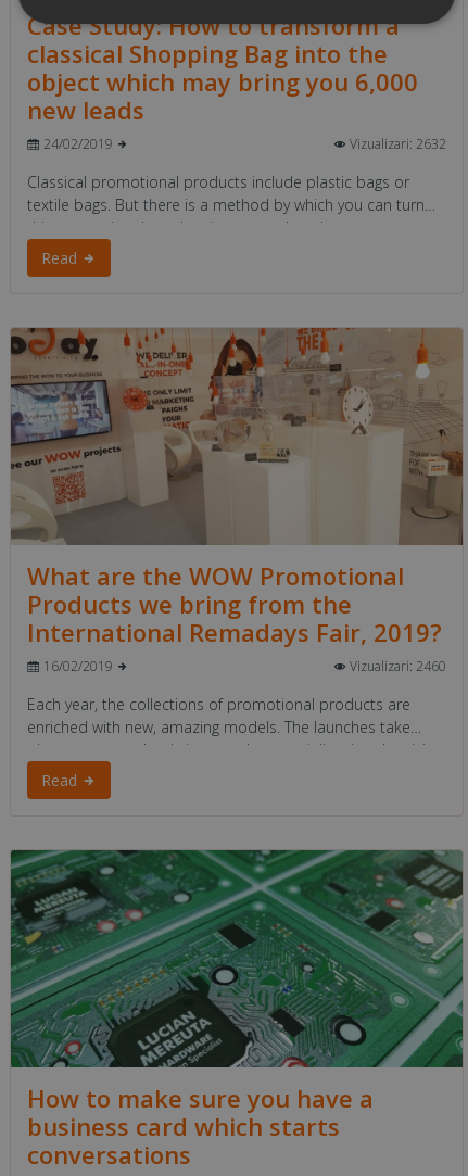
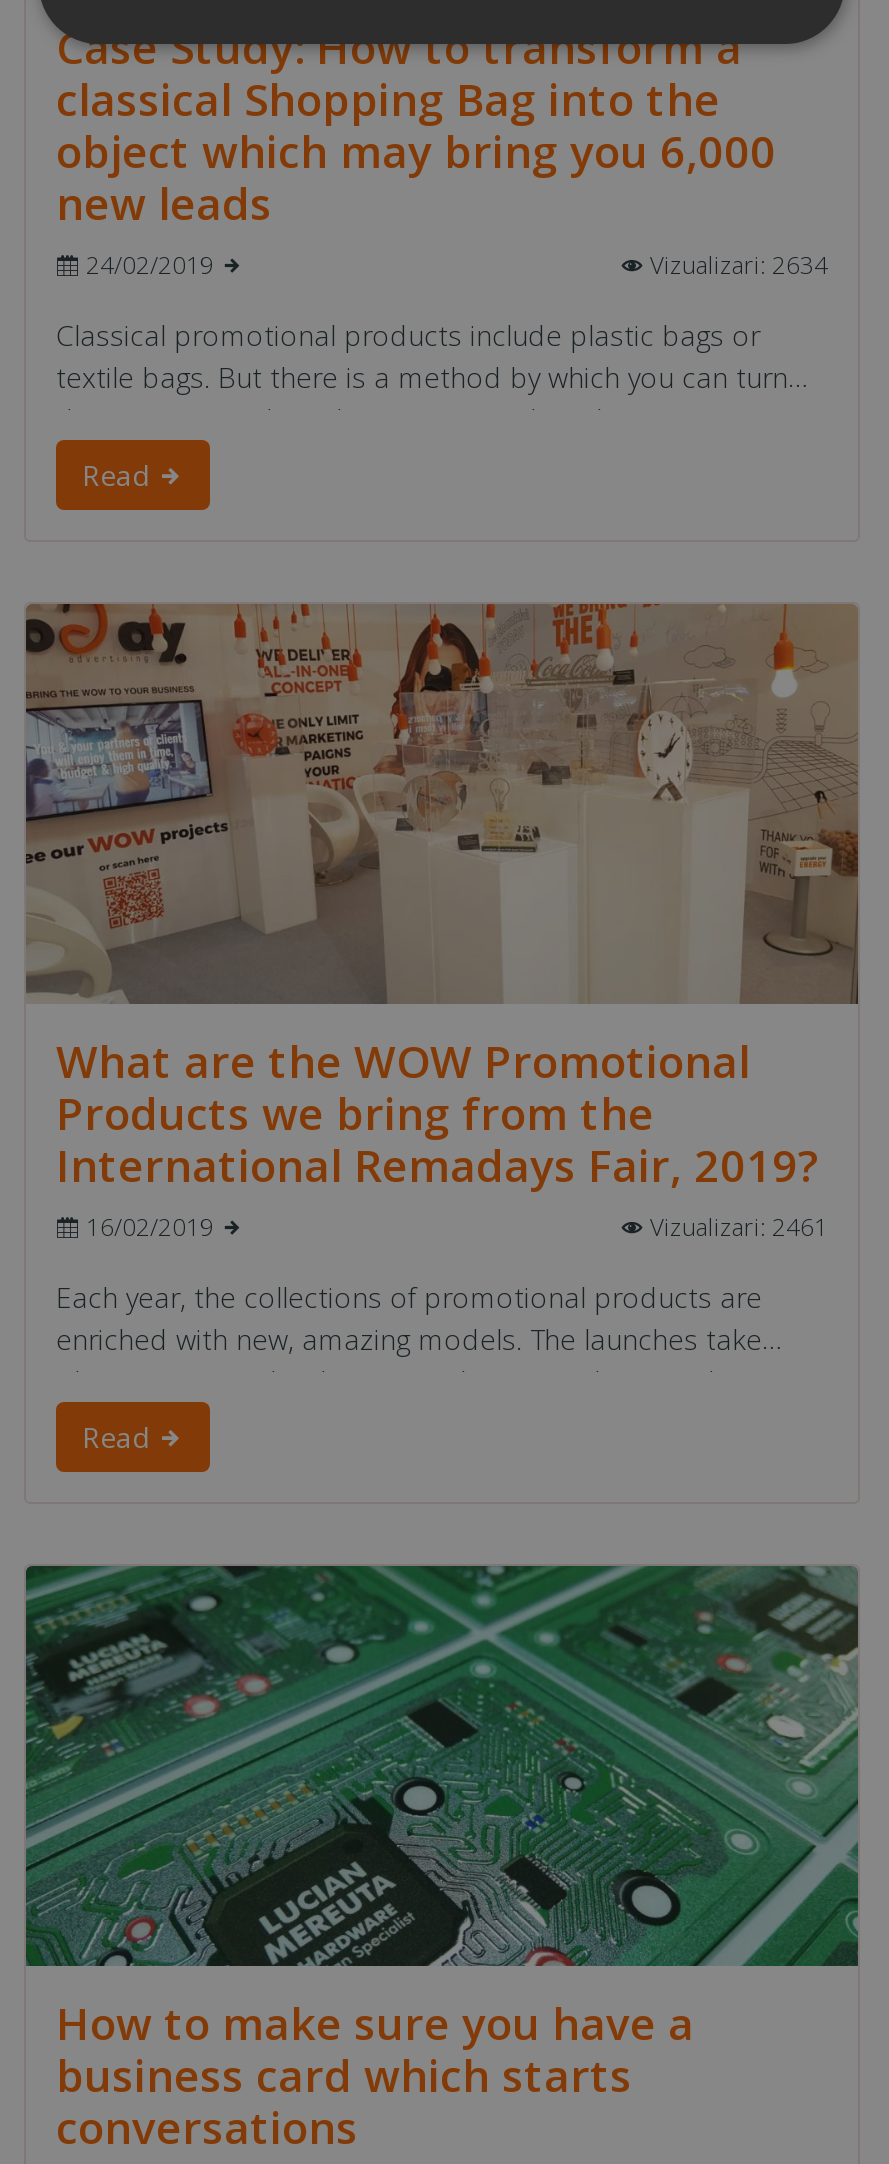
[346,134,446,153] Vizualizari: 2632 -> [644,247,828,281] Vizualizari: 2634
[346,657,446,675] Vizualizari: 2460 -> [644,1209,828,1243] Vizualizari: 2461

